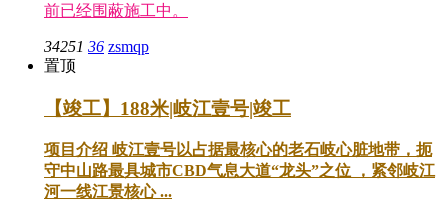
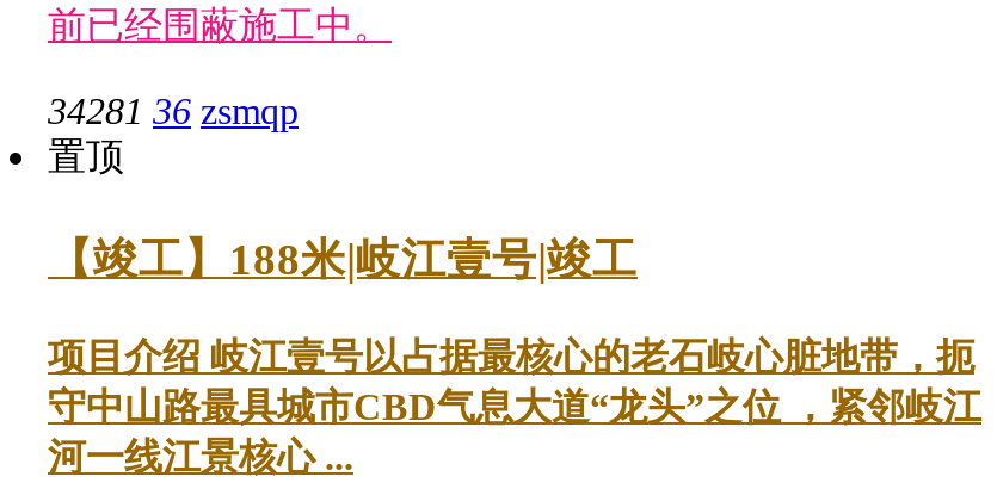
[44,38,149,55] 34251 36 zsmqp -> [48,90,299,131] 34281 36 zsmqp

